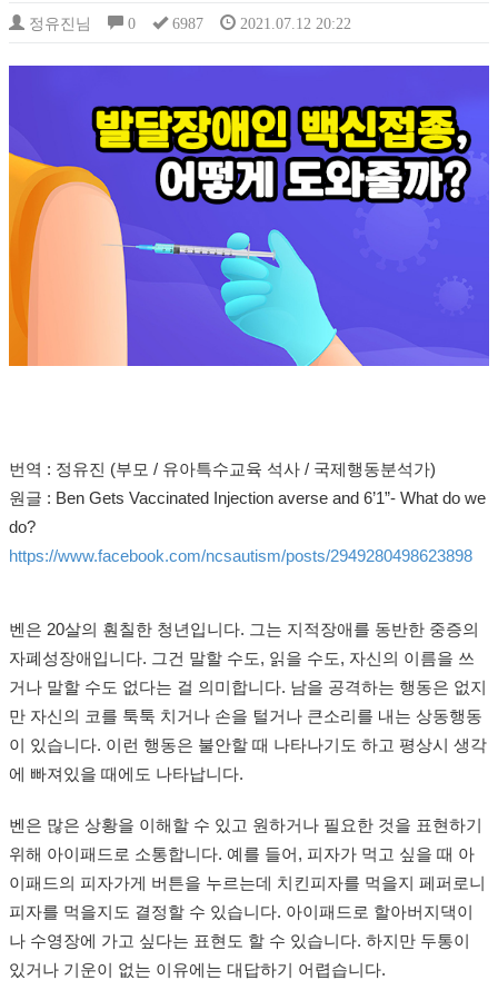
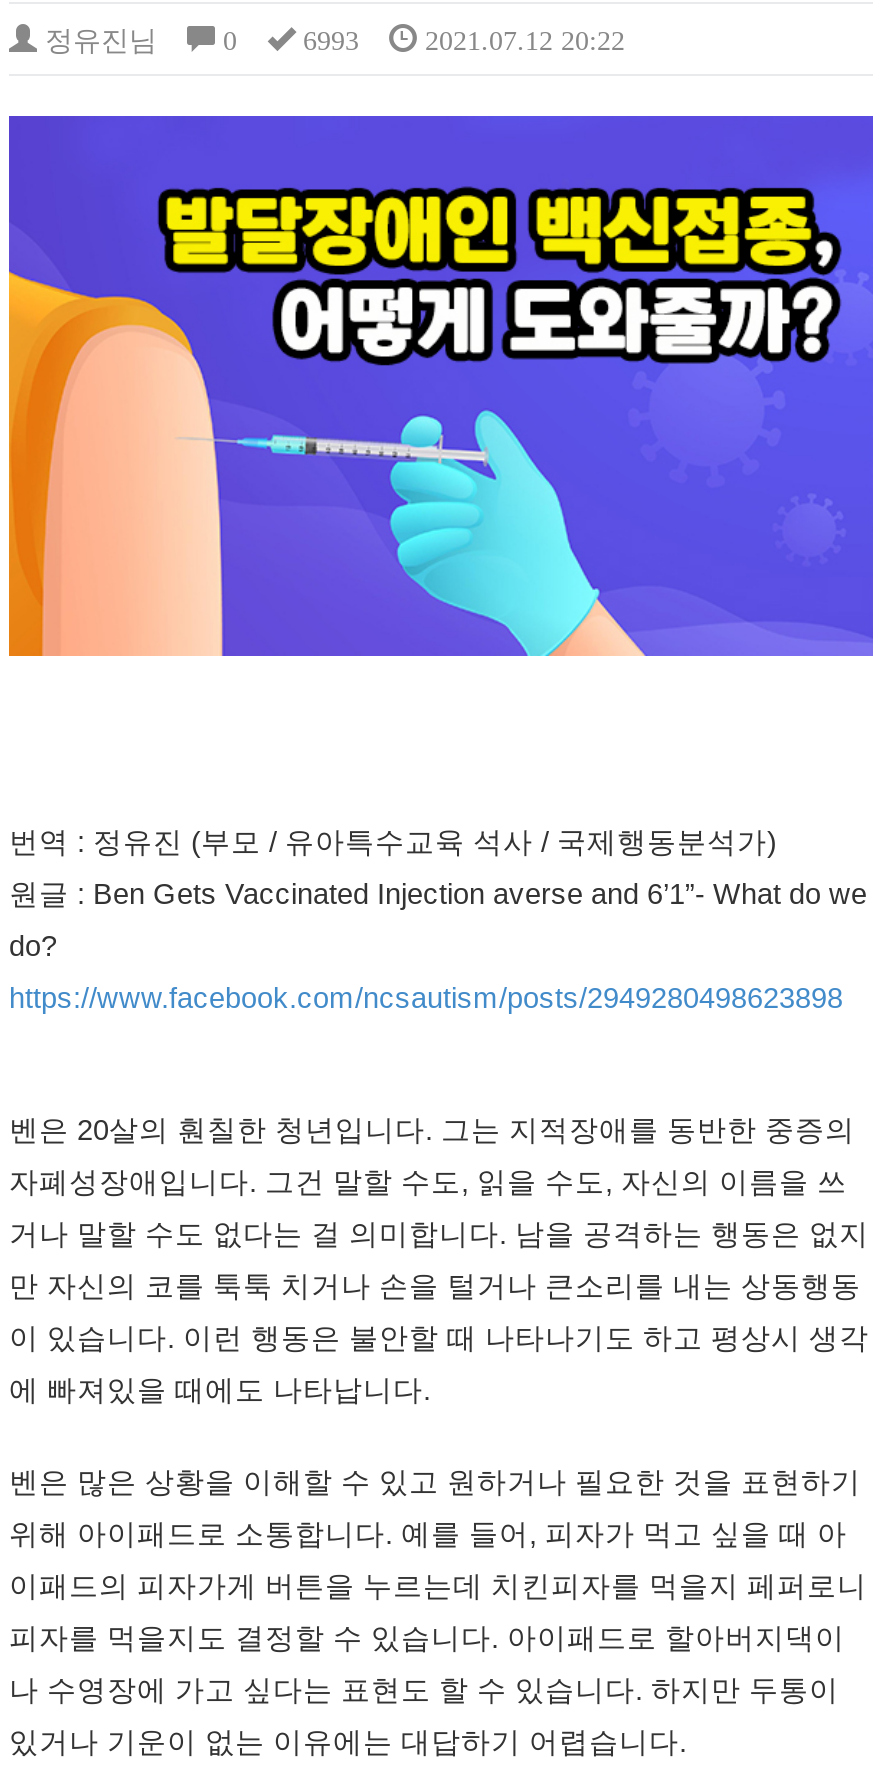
[168,16,203,32] 6987 -> [295,26,359,56] 6993

